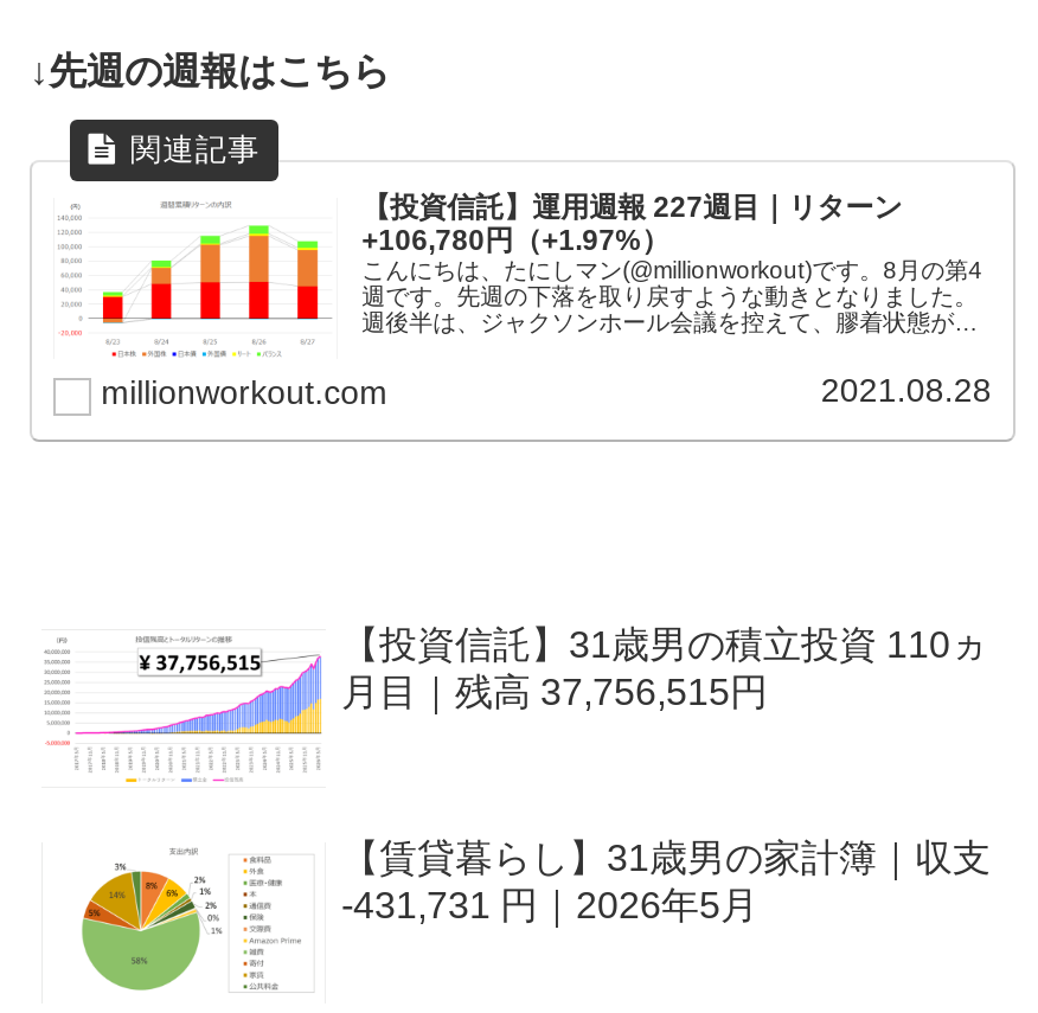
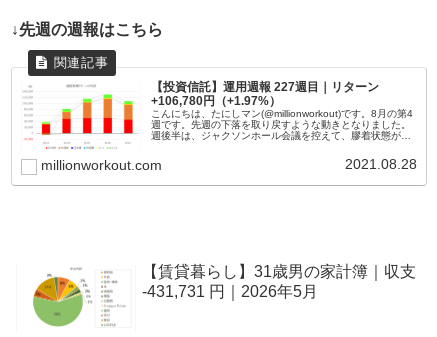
[46,623,988,786] [image] | 【投資信託】31歳男の積立投資 110ヵ | 月目｜残高 37,756,515円 -> none

